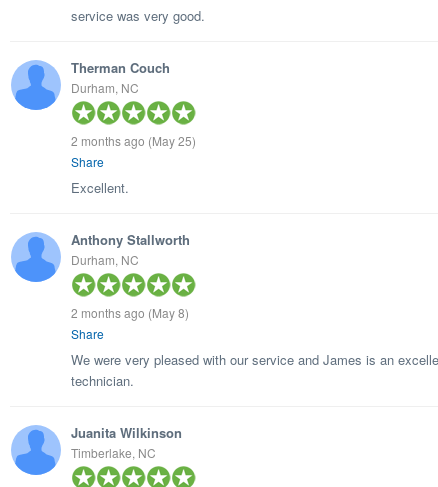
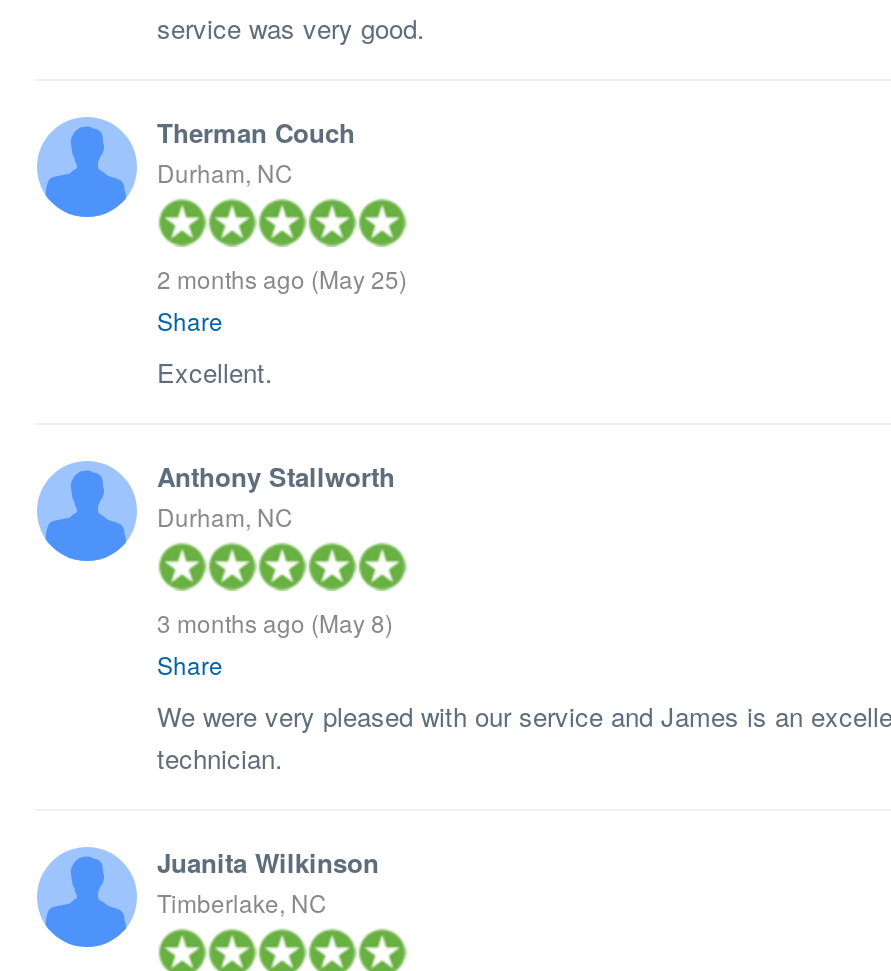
[71,304,189,321] 2 months ago (May 8) -> [157,605,393,639] 3 months ago (May 8)

